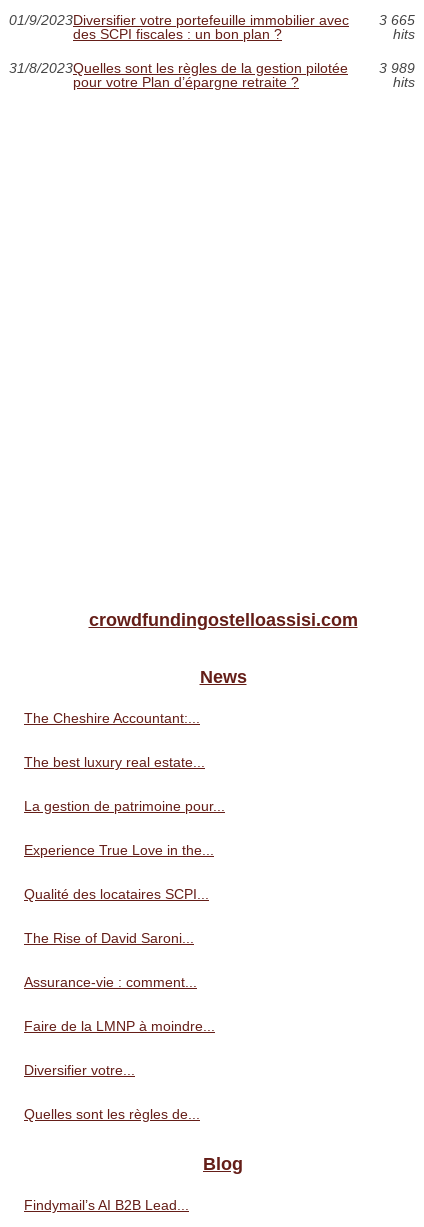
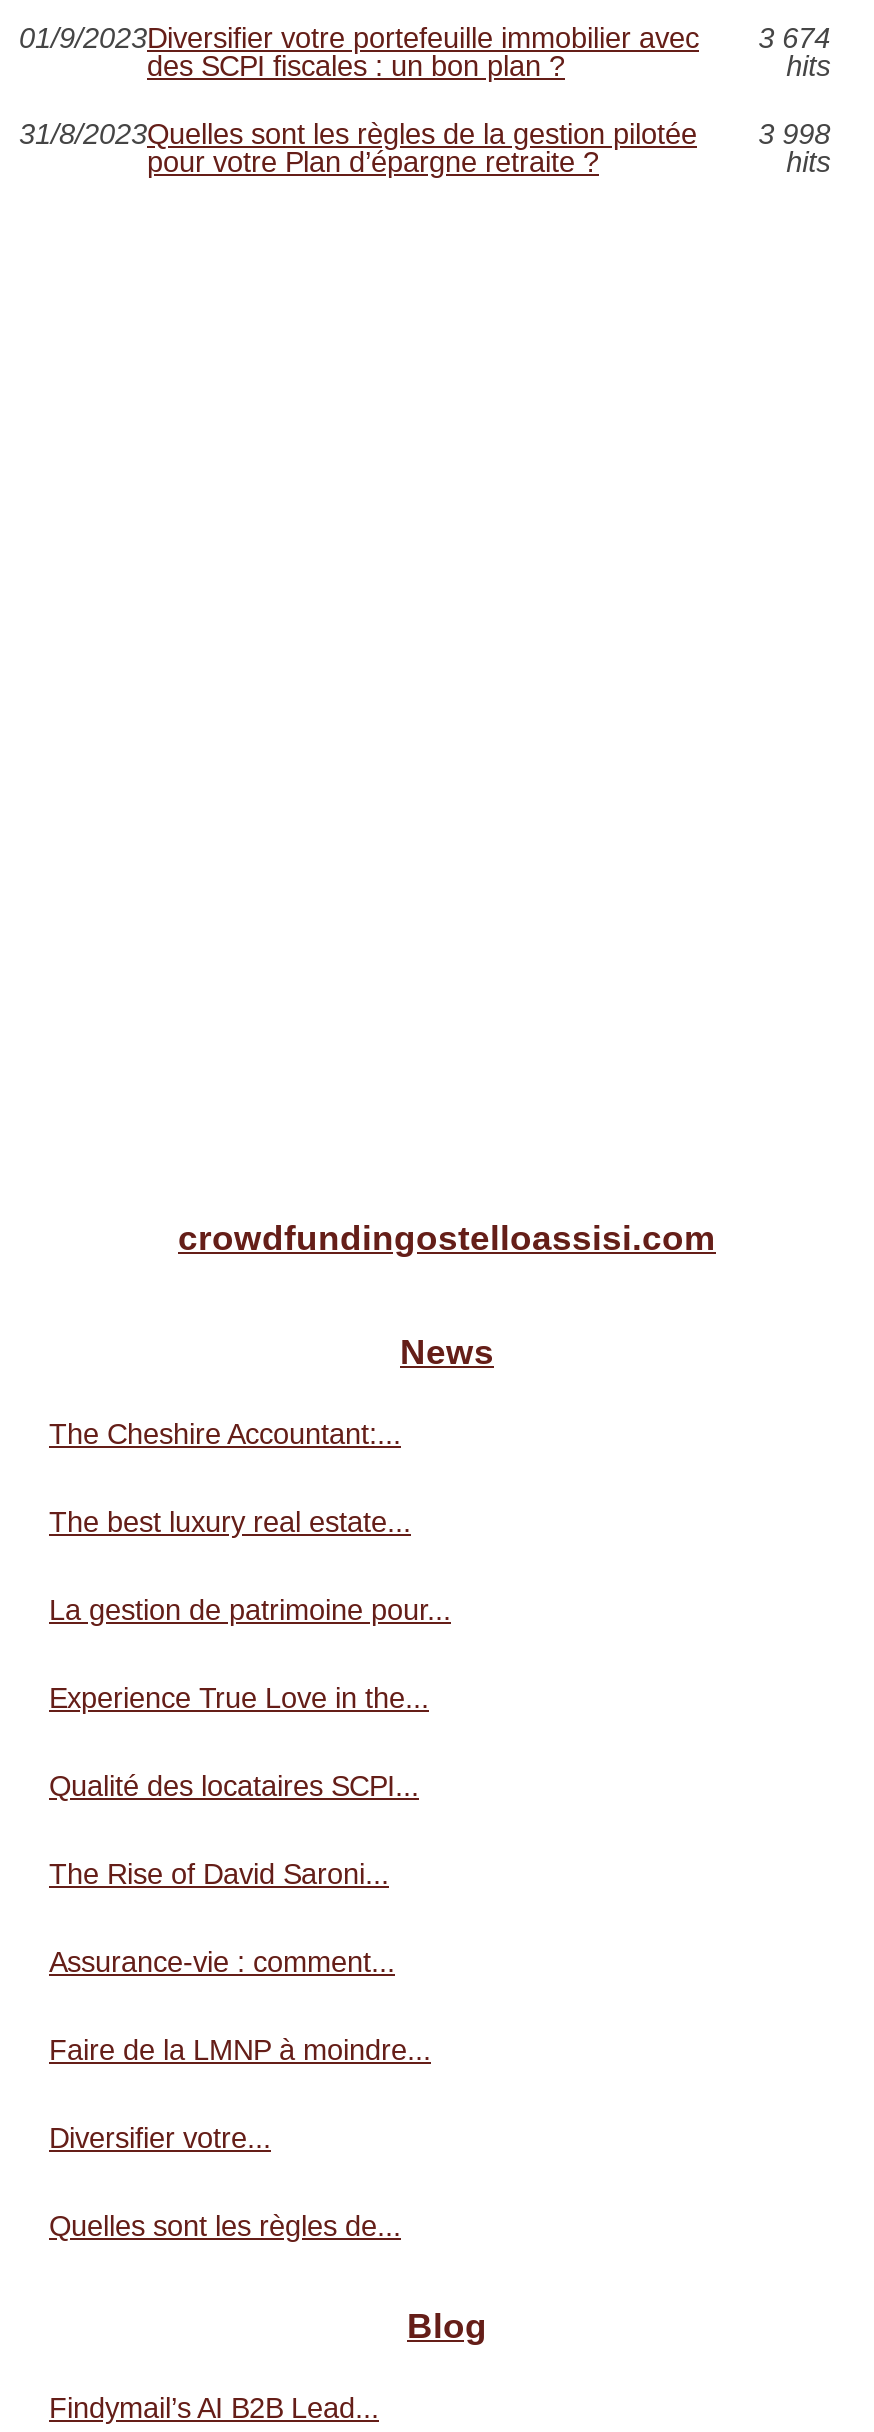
[9,12,415,28] 01/9/2023Diversifier votre portefeuille immobilier avec 3 665 -> [19,21,830,53] 01/9/2023Diversifier votre portefeuille immobilier avec 3 674
[9,60,415,76] 31/8/2023Quelles sont les règles de la gestion pilotée 3 989 -> [19,117,830,149] 31/8/2023Quelles sont les règles de la gestion pilotée 3 998

